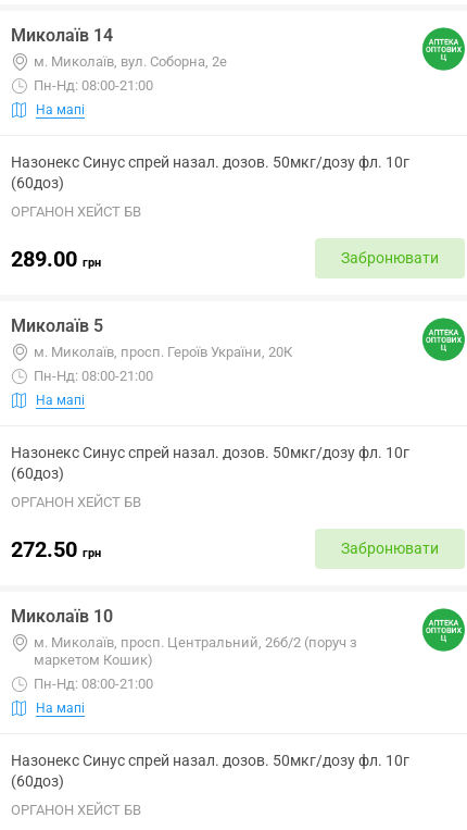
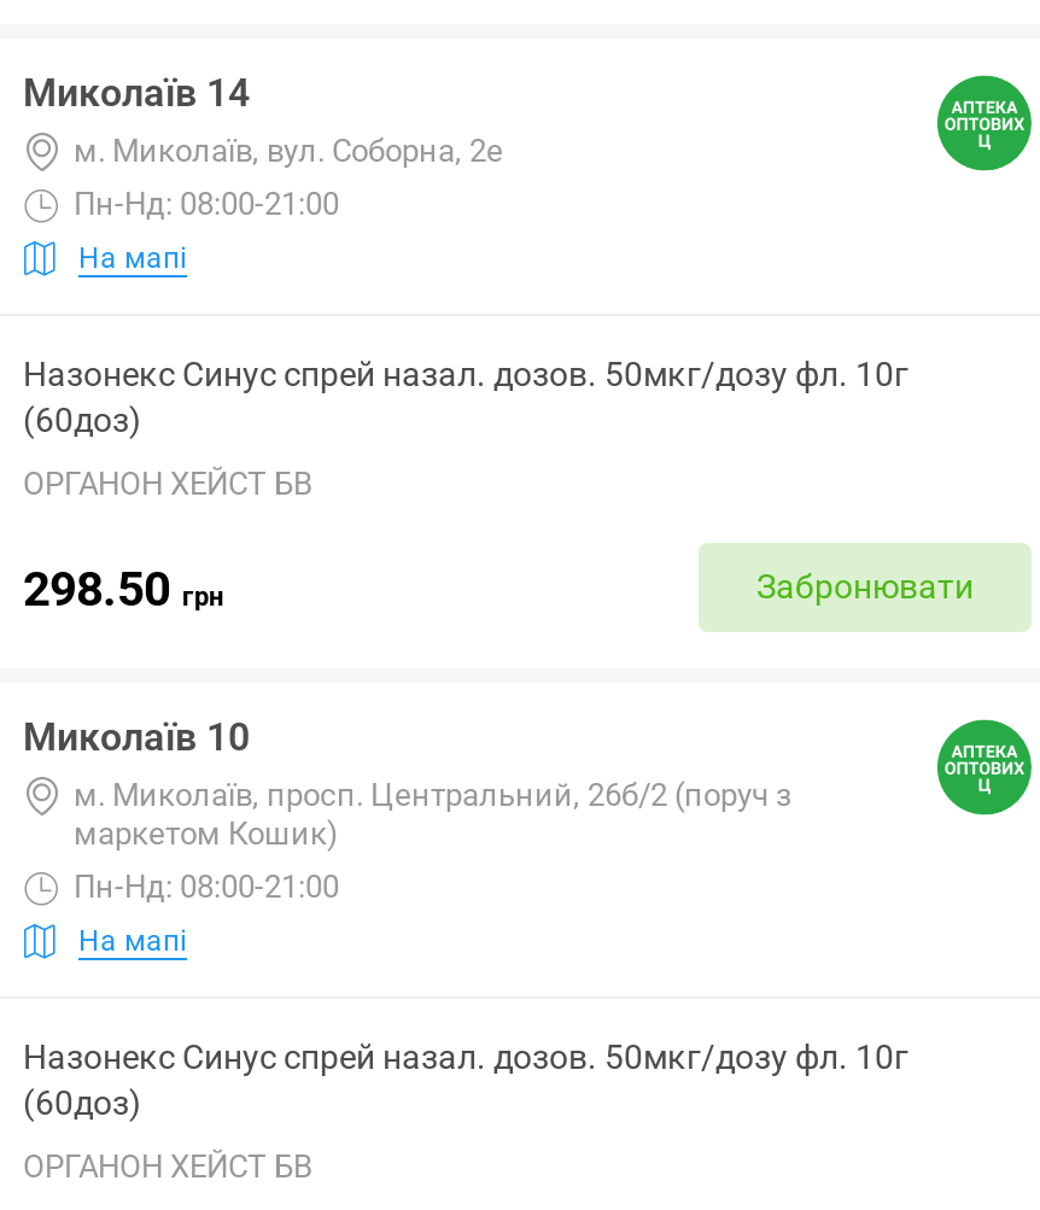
[11,245,439,562] 289.00 грн | Забронювати | Миколаїв 5 | м. Миколаїв, просп. Героїв України, 20К | Пн-Нд: 08:00-21:00 | На мапі | Назонекс Синус спрей назал. дозов. 50мкг/дозу фл. 10г | (60доз) | ОРГАНОН ХЕЙСТ БВ | 272.50 грн -> [23,559,223,616] 298.50 грн

